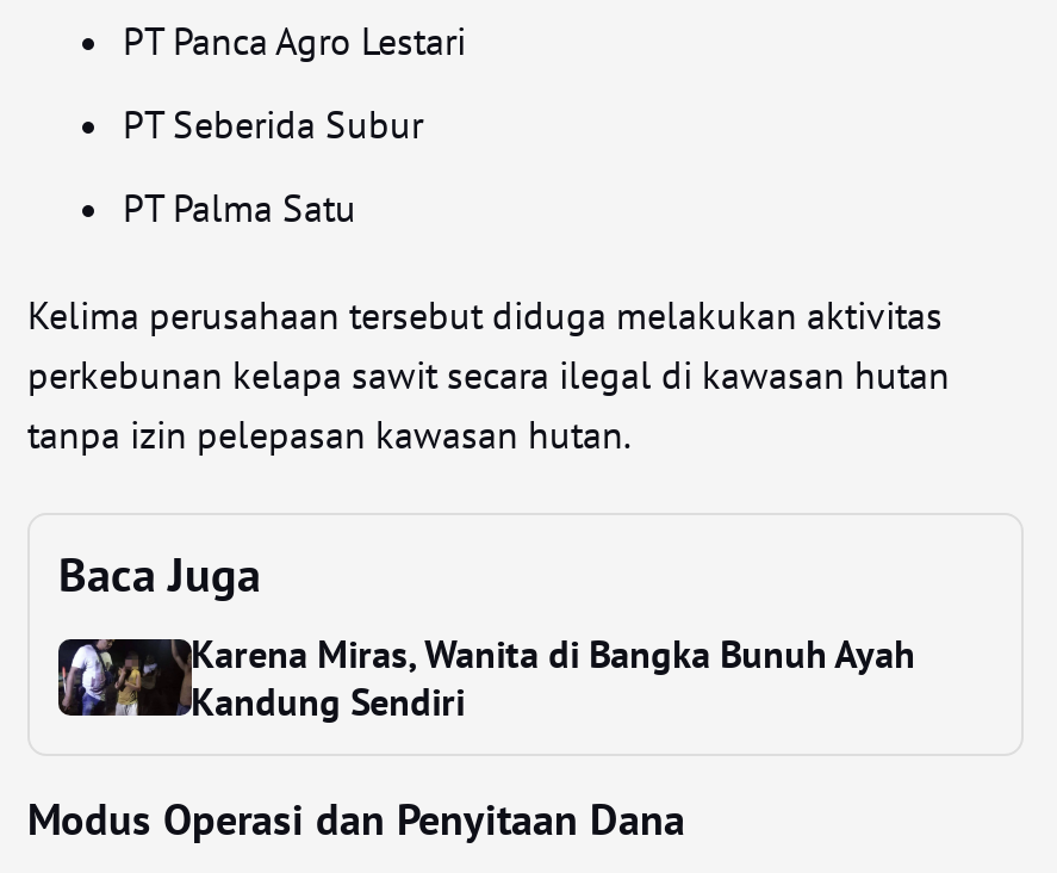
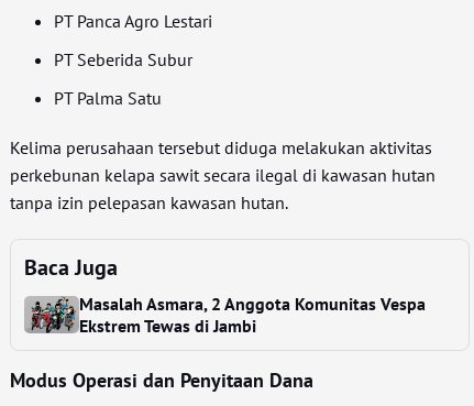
[58,630,916,725] [image] | Karena Miras, Wanita di Bangka Bunuh Ayah | Kandung Sendiri -> [24,293,426,337] [image] | Masalah Asmara, 2 Anggota Komunitas Vespa | Ekstrem Tewas di Jambi

